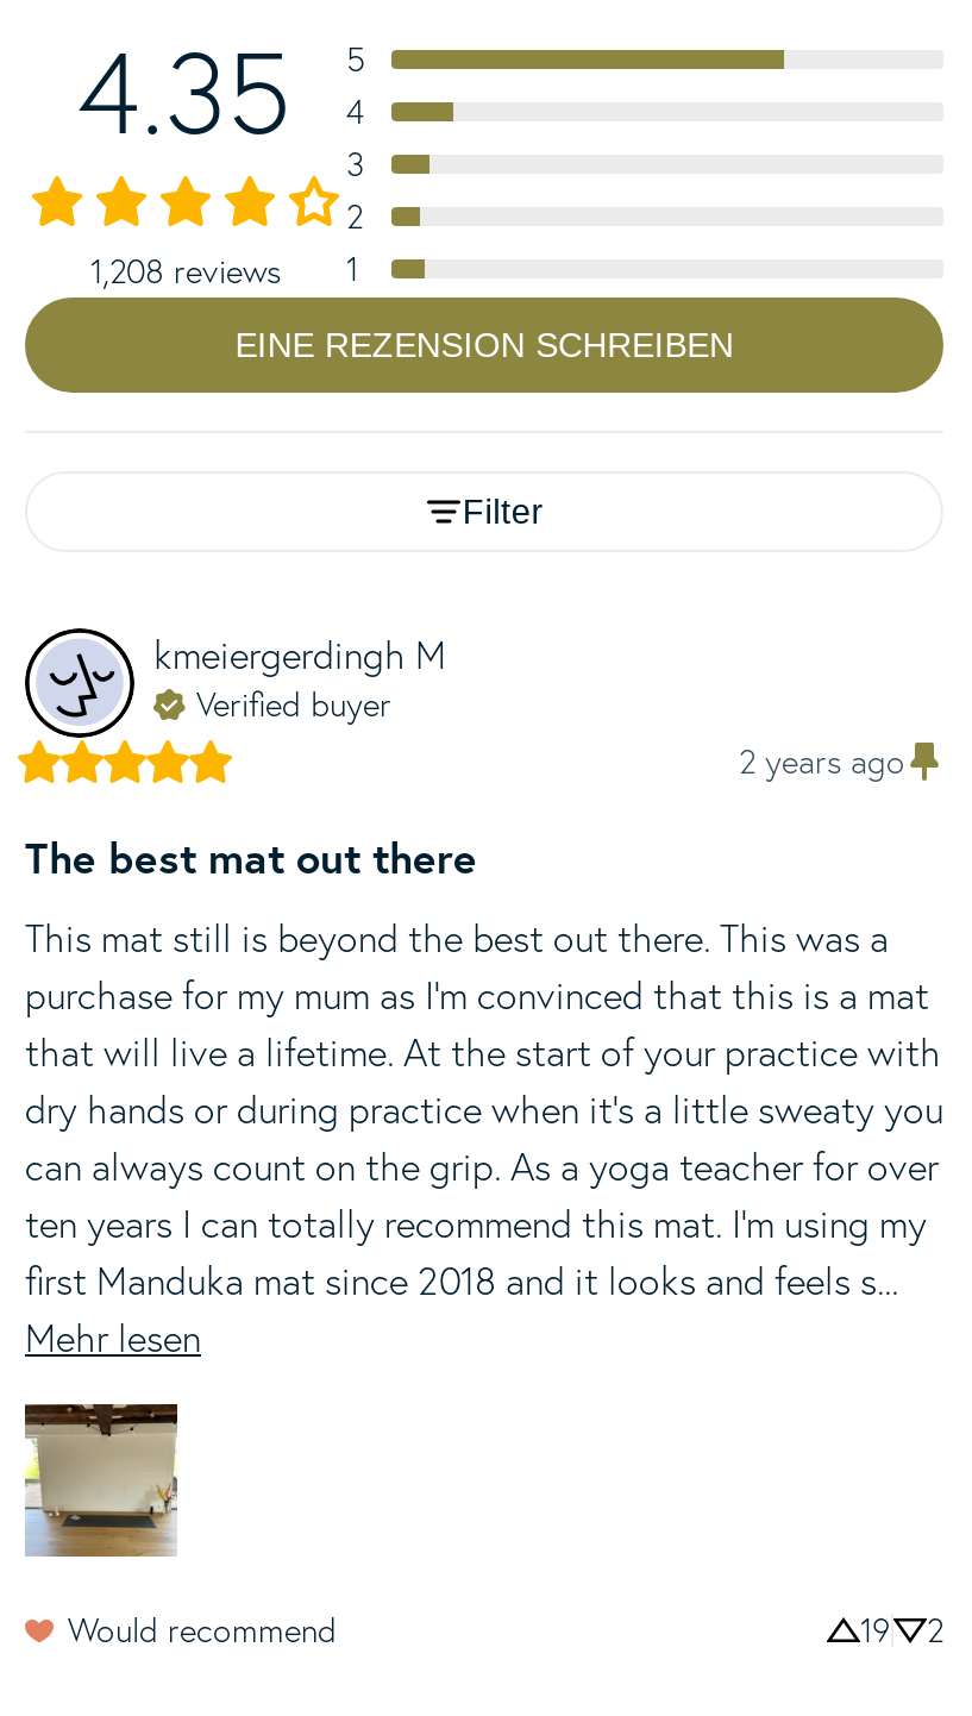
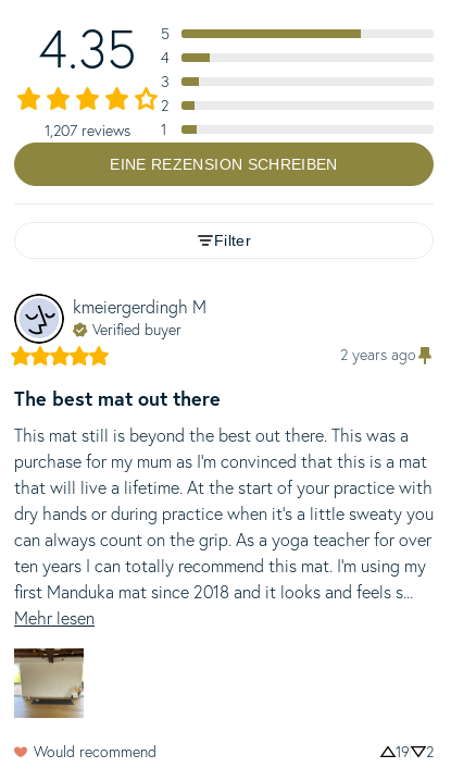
[90,248,358,293] 1,208 reviews 1 -> [45,120,166,140] 1,207 reviews 1

